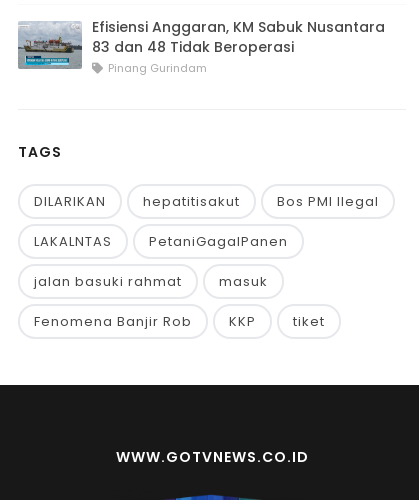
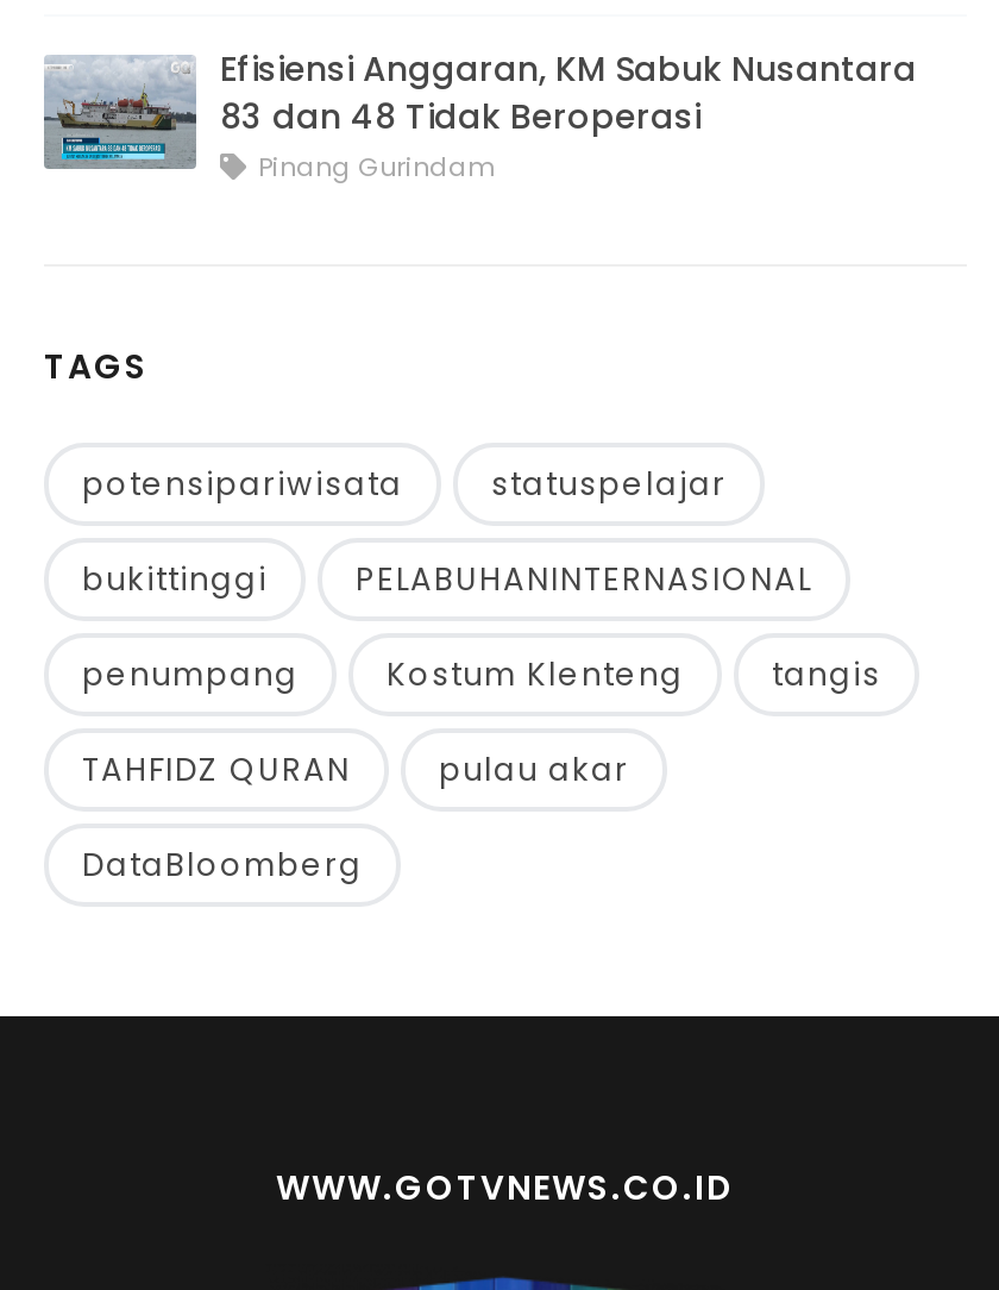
[34,192,379,331] DILARIKAN | hepatitisakut | Bos PMI Ilegal | LAKALNTAS | PetaniGagalPanen | jalan basuki rahmat | masuk | Fenomena Banjir Rob | KKP | tiket -> [82,461,881,887] potensipariwisata | statuspelajar | bukittinggi | PELABUHANINTERNASIONAL | penumpang | Kostum Klenteng | tangis | TAHFIDZ QURAN | pulau akar | DataBloomberg

